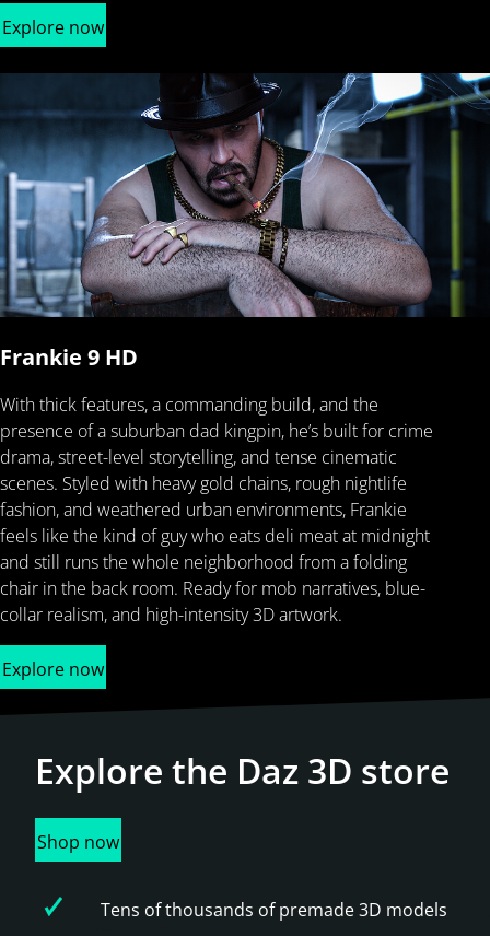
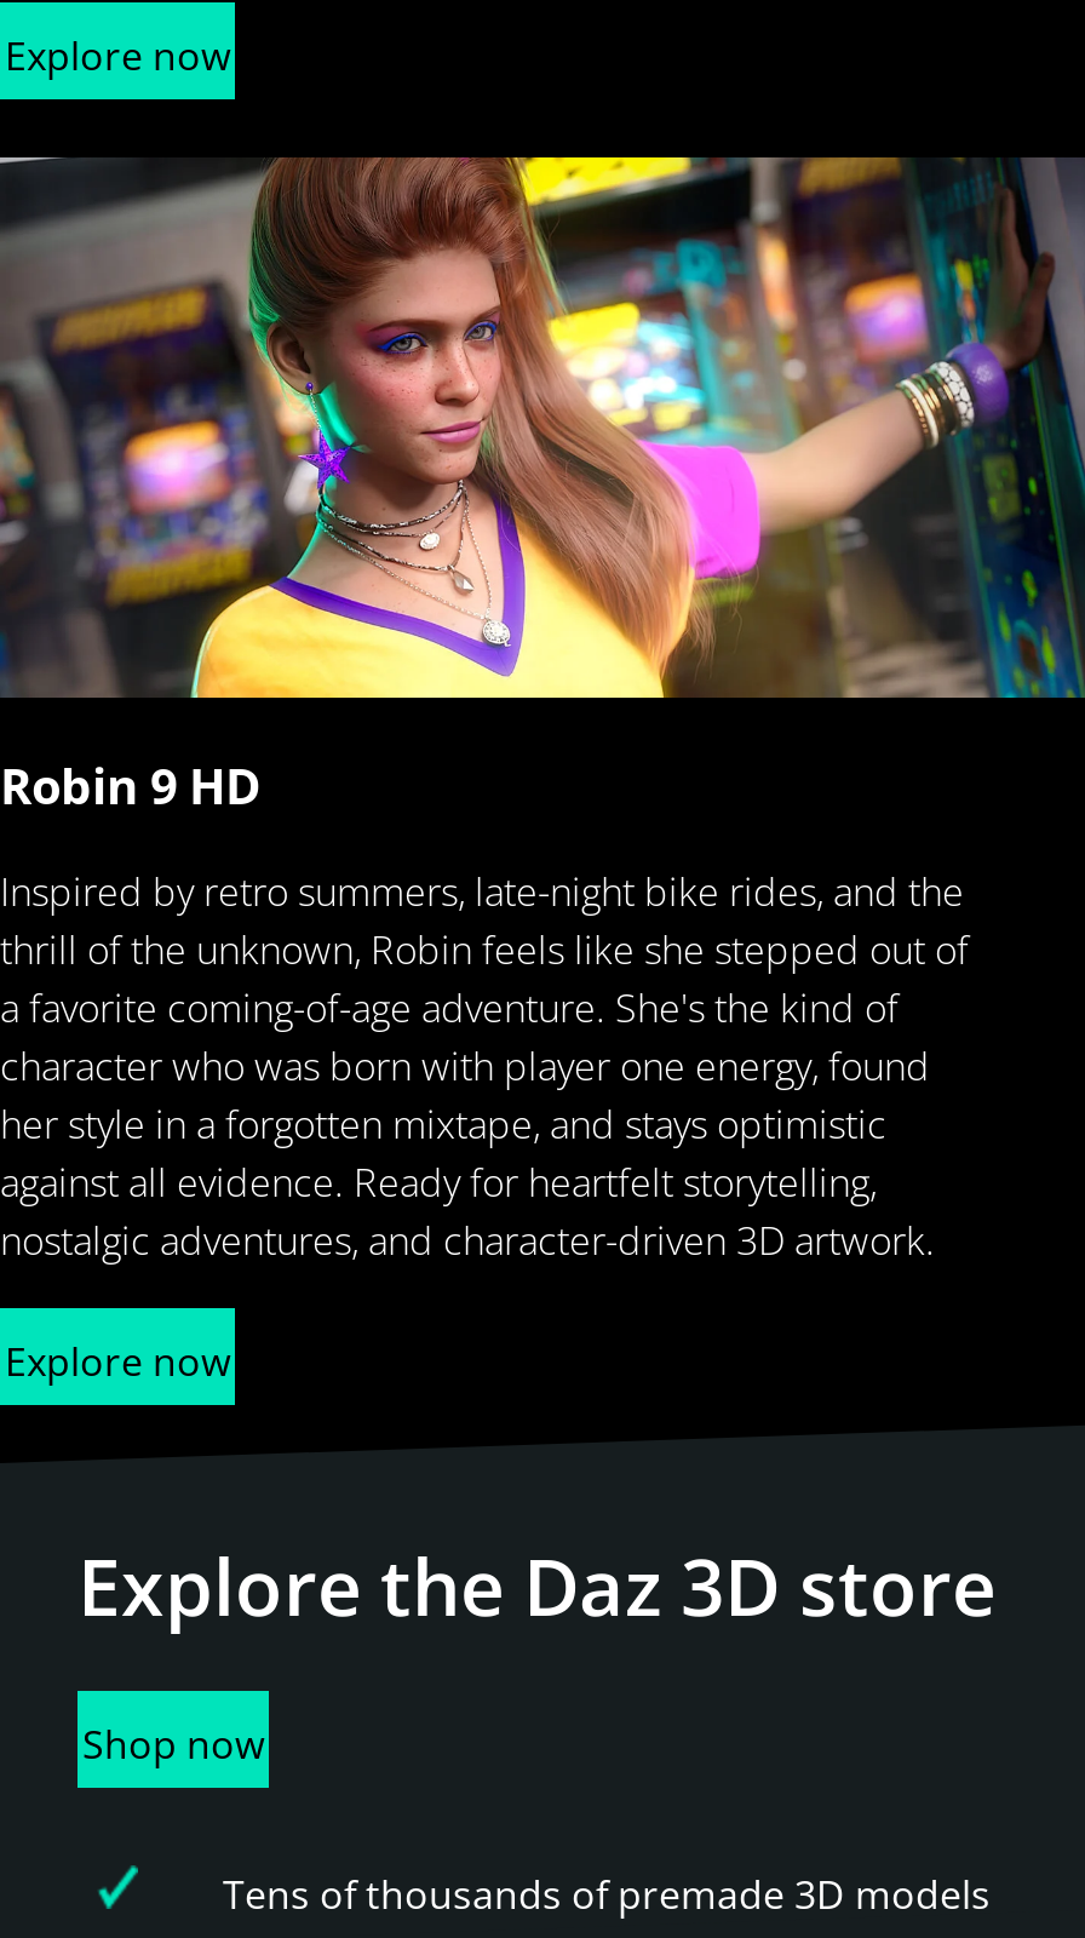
[0,72,487,372] [image] | Frankie 9 HD -> [0,155,1078,820] [image] | Robin 9 HD
[0,393,433,627] With thick features, a commanding build, and the | presence of a suburban dad kingpin, he’s built for crime | drama, street-level storytelling, and tense cinematic | scenes. Styled with heavy gold chains, rough nightlife | fashion, and weathered urban environments, Frankie | feels like the kind of guy who eats deli meat at midnight | and still runs the whole neighborhood from a folding | chair in the back room. Ready for mob narratives, blue- | collar realism, and high-intensity 3D artwork. -> [0,866,969,1268] Inspired by retro summers, late-night bike rides, and the | thrill of the unknown, Robin feels like she stepped out of | a favorite coming-of-age adventure. She's the kind of | character who was born with player one energy, found | her style in a forgotten mixtape, and stays optimistic | against all evidence. Ready for heartfelt storytelling, | nostalgic adventures, and character-driven 3D artwork.

